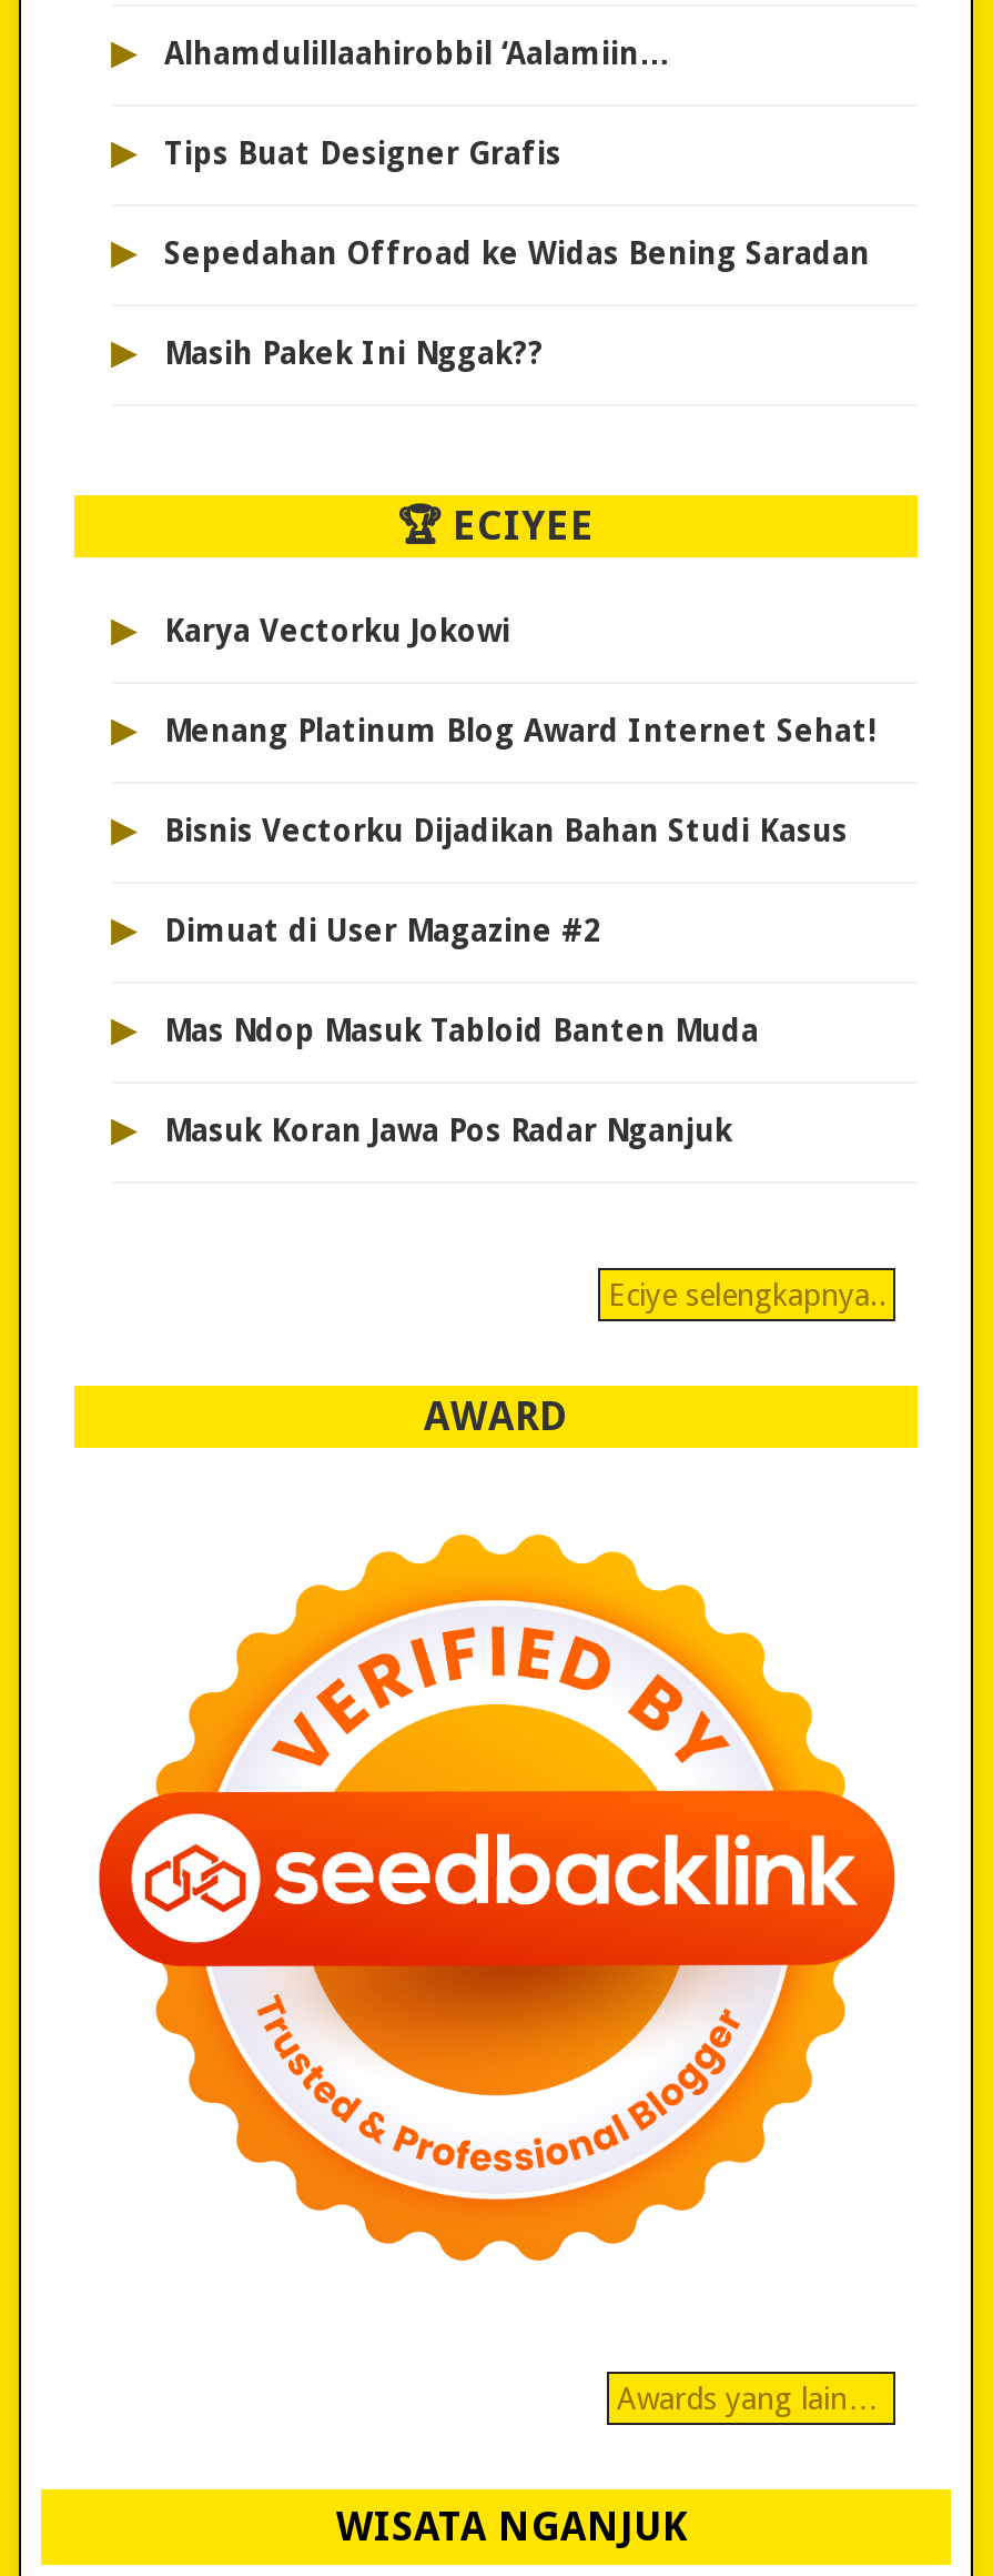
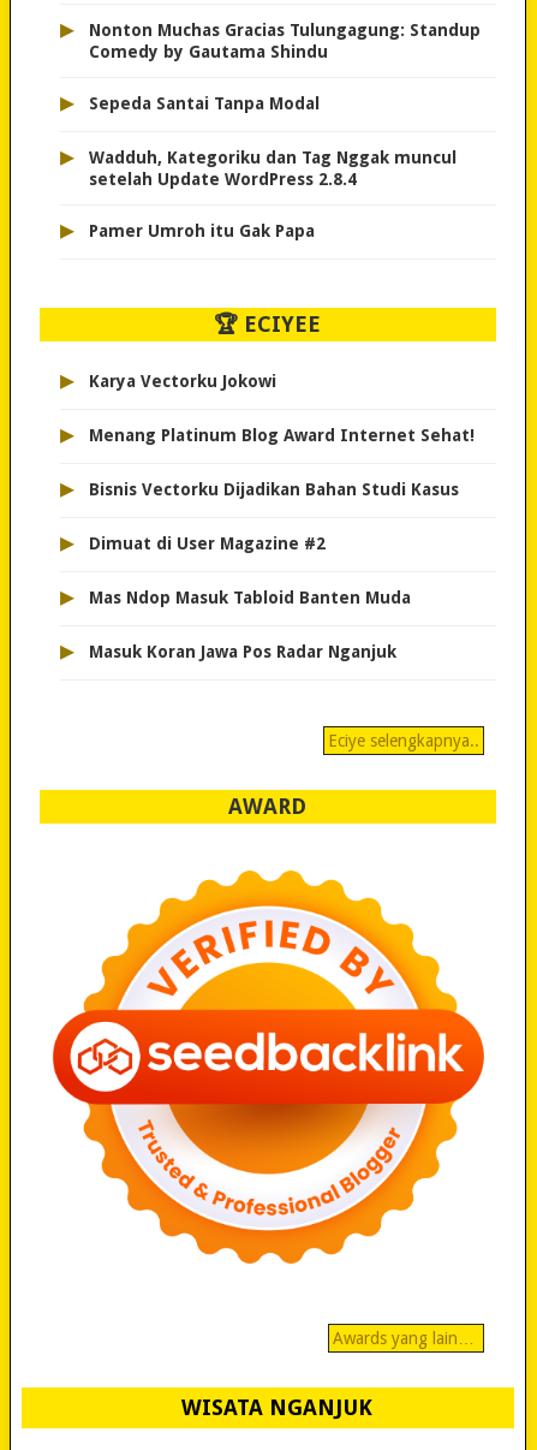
[164,35,670,71] Alhamdulillaahirobbil ‘Aalamiin… -> [88,20,480,61] Nonton Muchas Gracias Tulungagung: Standup | Comedy by Gautama Shindu
[164,135,561,171] Tips Buat Designer Grafis -> [88,94,319,113] Sepeda Santai Tanpa Modal
[164,235,870,270] Sepedahan Offroad ke Widas Bening Saradan -> [88,148,456,189] Wadduh, Kategoriku dan Tag Nggak muncul | setelah Update WordPress 2.8.4
[164,335,544,370] Masih Pakek Ini Nggak?? -> [88,221,314,240] Pamer Umroh itu Gak Papa

